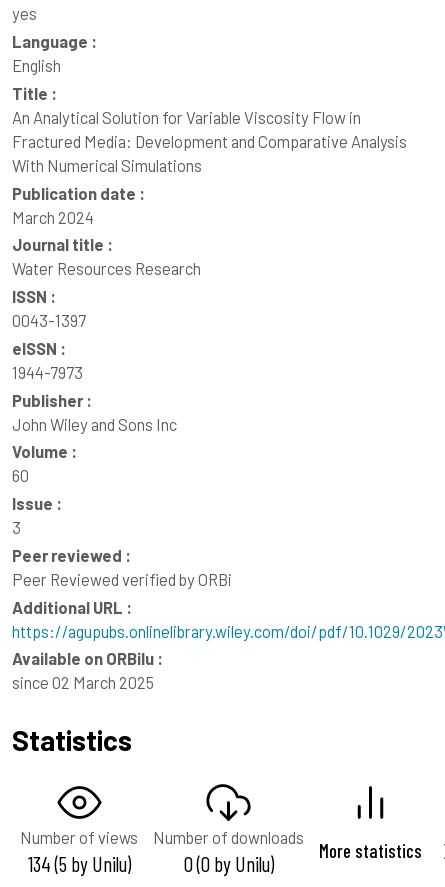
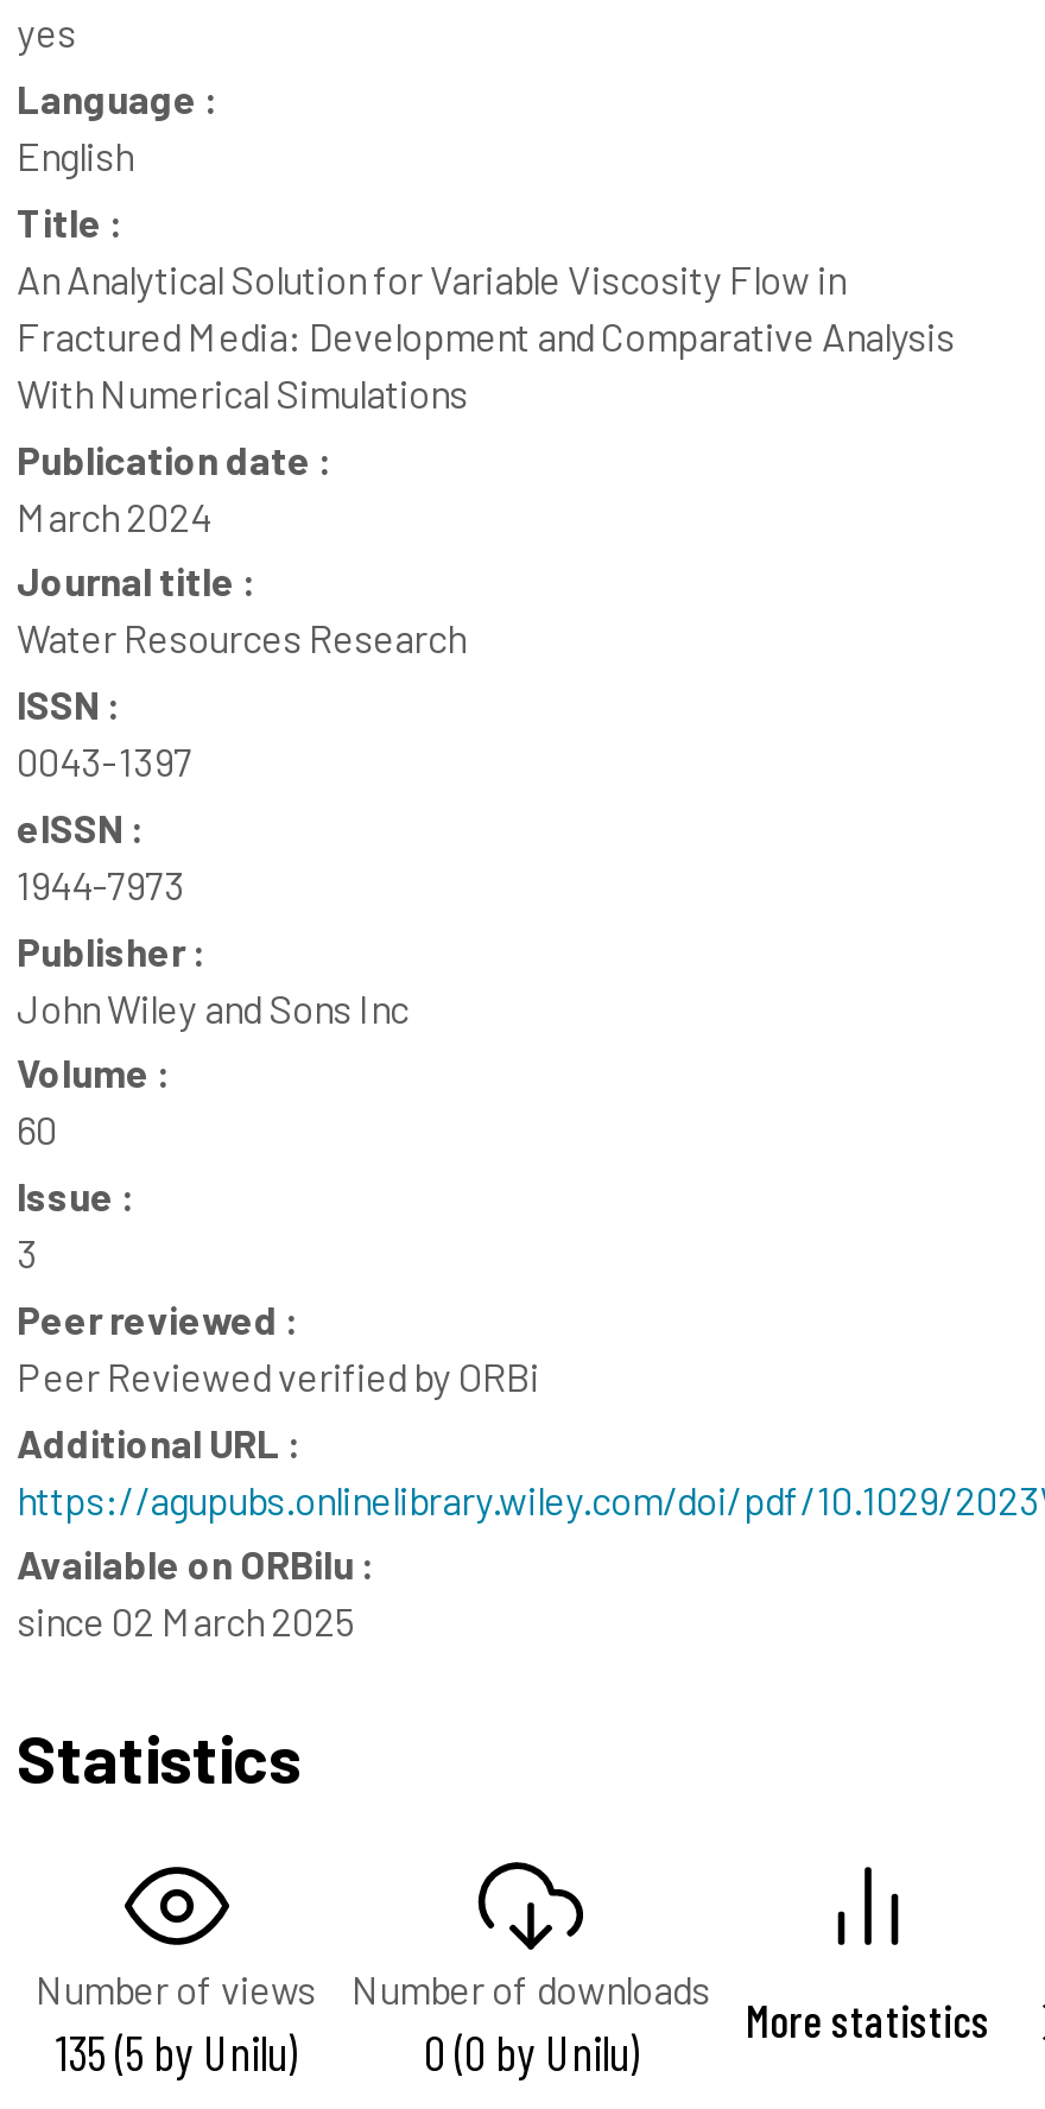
[27,851,130,876] 134 (5 by Unilu) -> [56,2021,296,2080] 135 (5 by Unilu)

